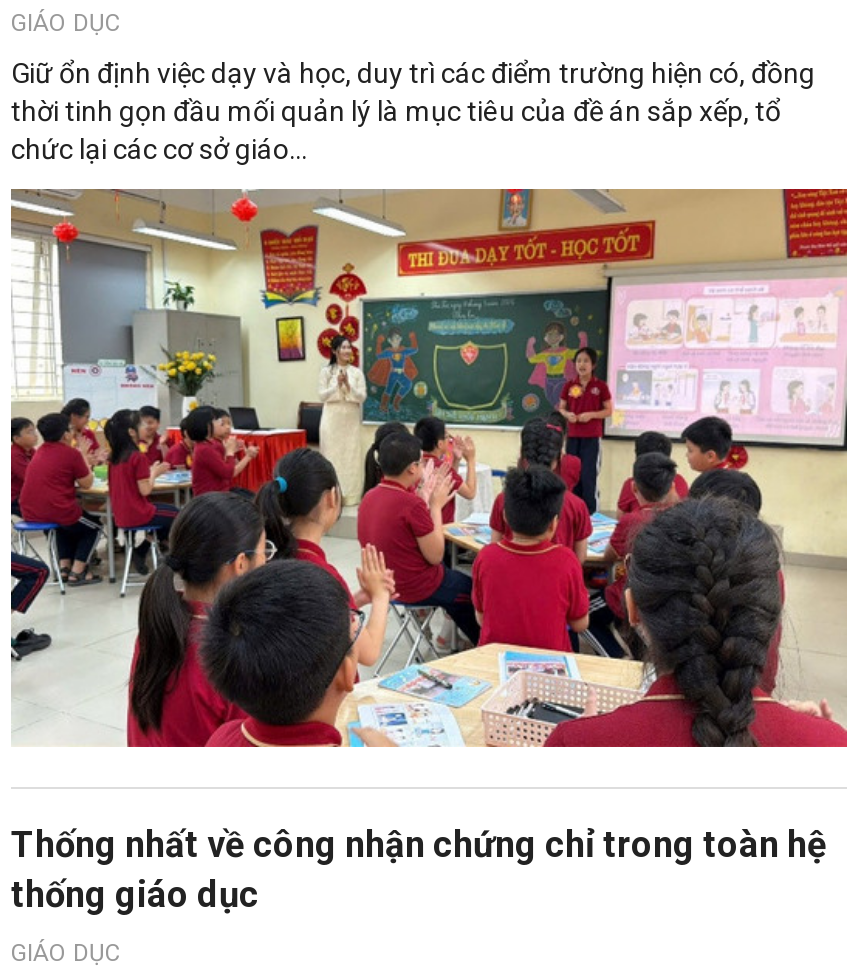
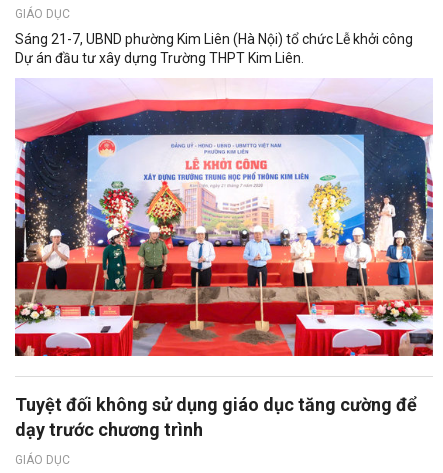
[11,58,815,166] Giữ ổn định việc dạy và học, duy trì các điểm trường hiện có, đồng | thời tinh gọn đầu mối quản lý là mục tiêu của đề án sắp xếp, tổ | chức lại các cơ sở giáo... -> [15,31,413,66] Sáng 21-7, UBND phường Kim Liên (Hà Nội) tổ chức Lễ khởi công | Dự án đầu tư xây dựng Trường THPT Kim Liên.
[9,186,849,915] [image] | Thống nhất về công nhận chứng chỉ trong toàn hệ | thống giáo dục -> [14,79,434,440] [image] | Tuyệt đối không sử dụng giáo dục tăng cường để | dạy trước chương trình

